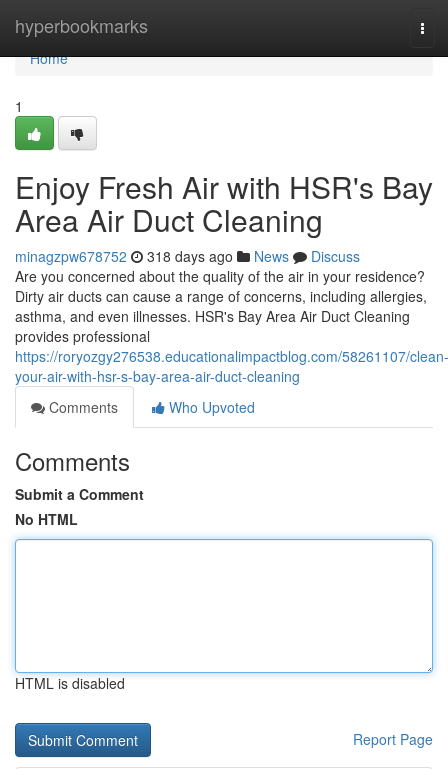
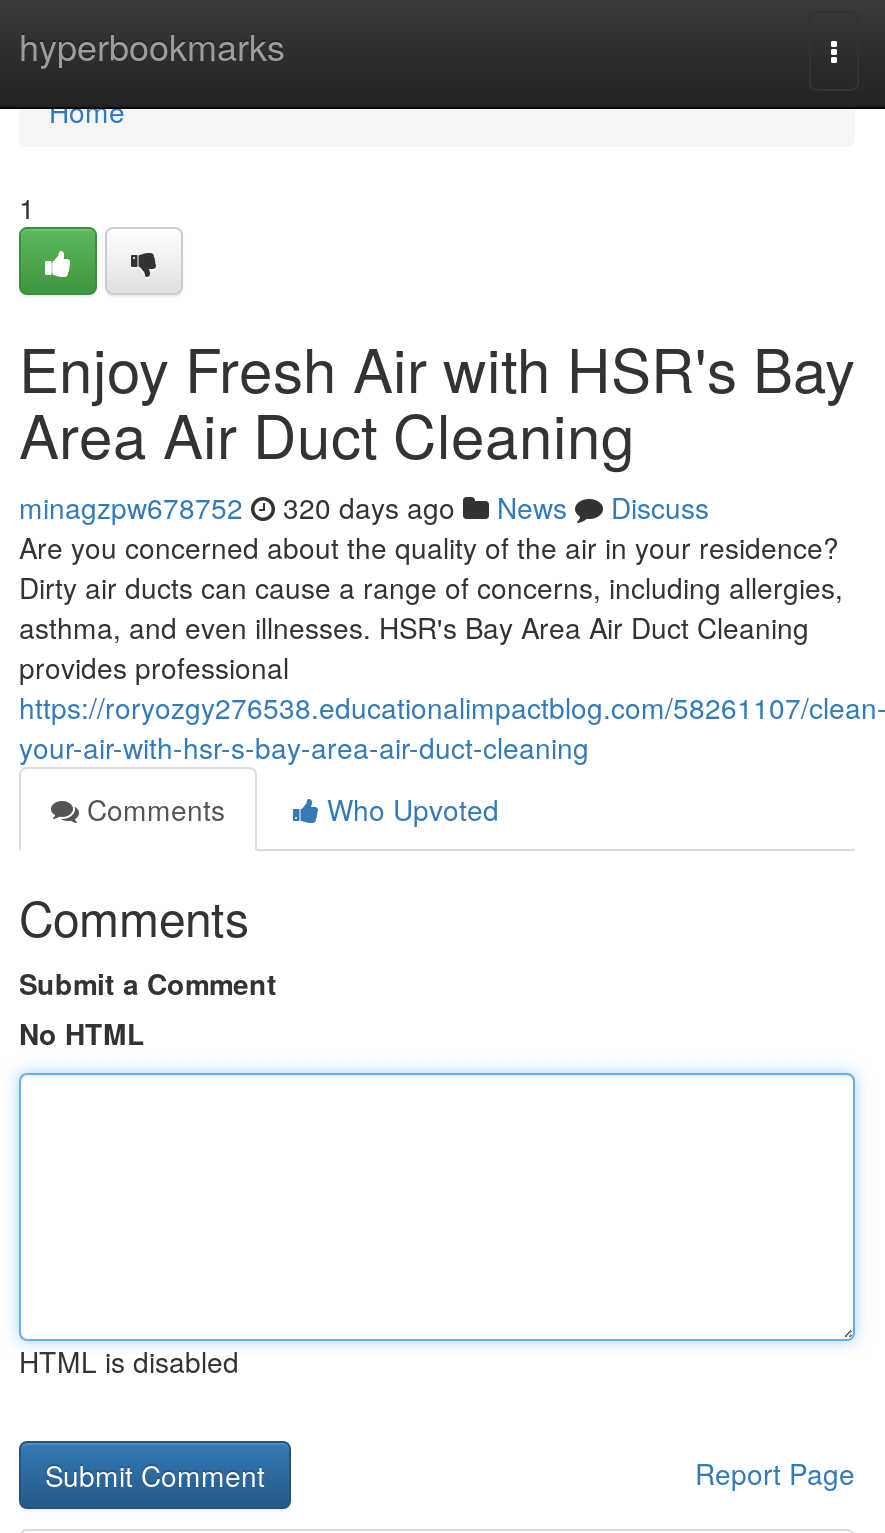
[15,246,360,266] minagzpw678752 318 days ago News Discuss -> [19,487,709,527] minagzpw678752 320 days ago News Discuss

